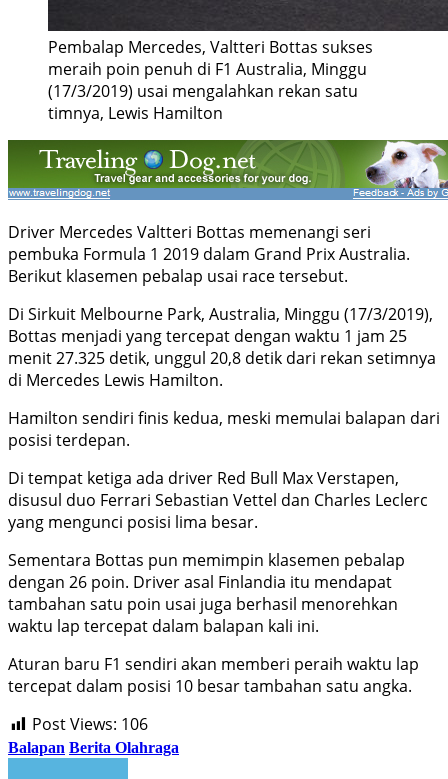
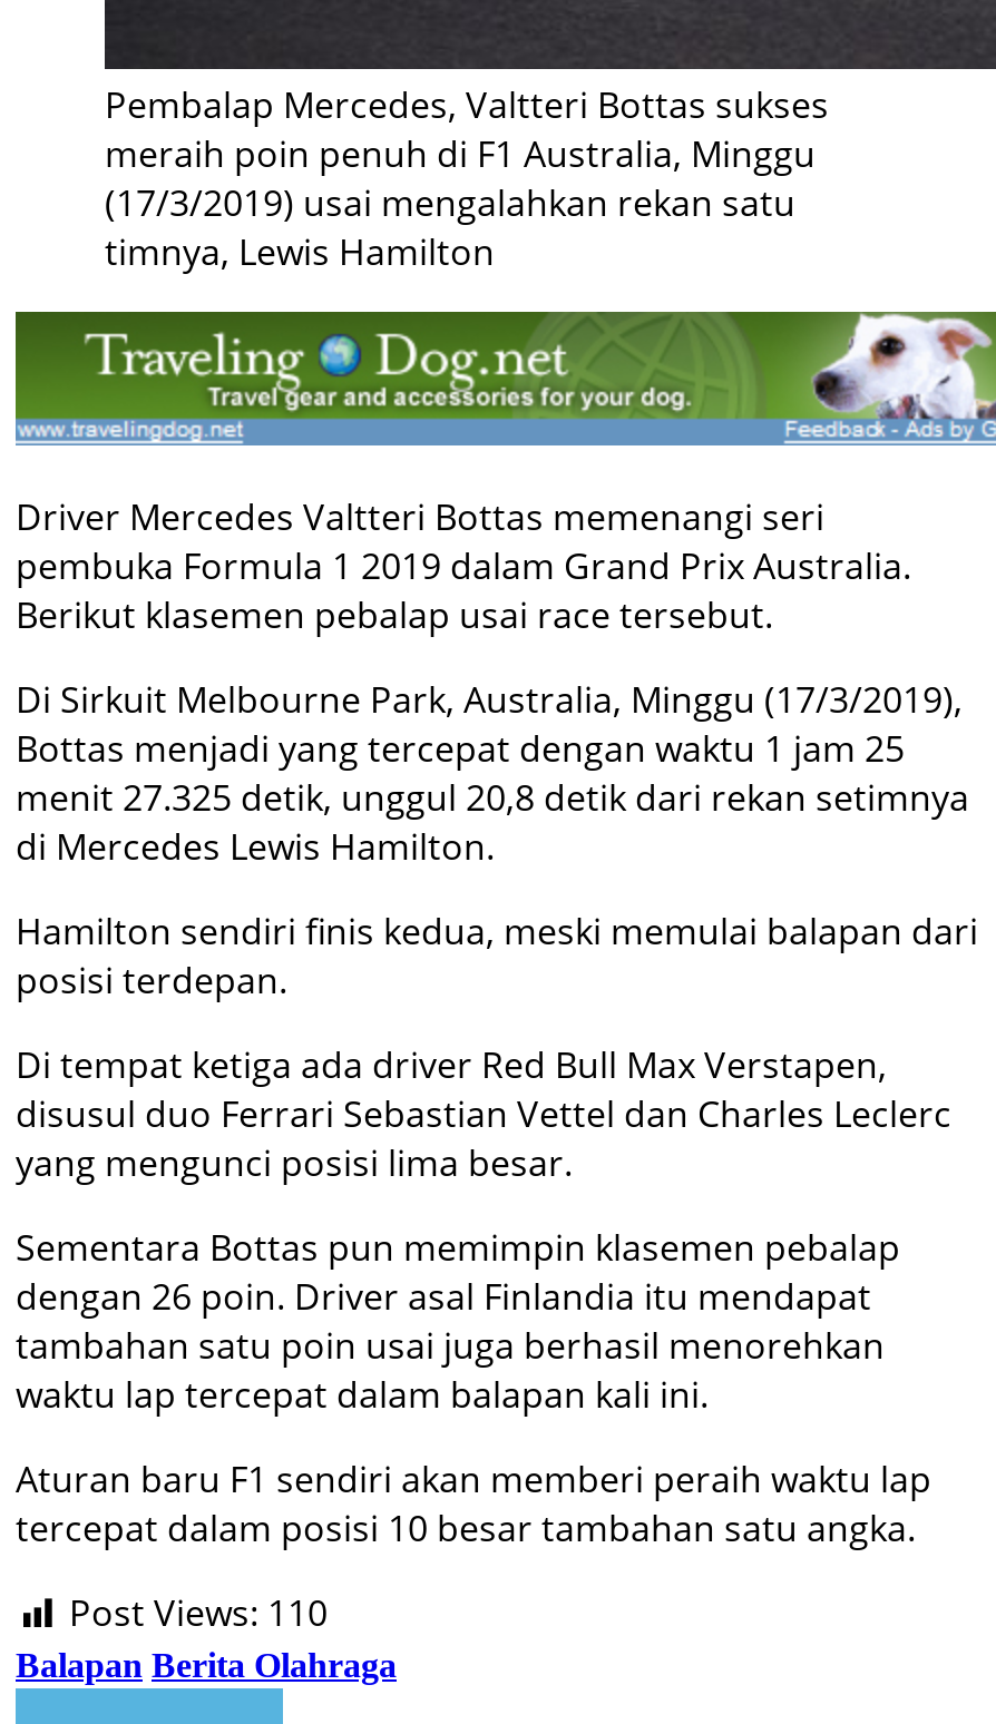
[32,713,148,735] Post Views: 106 -> [69,1588,328,1637] Post Views: 110

